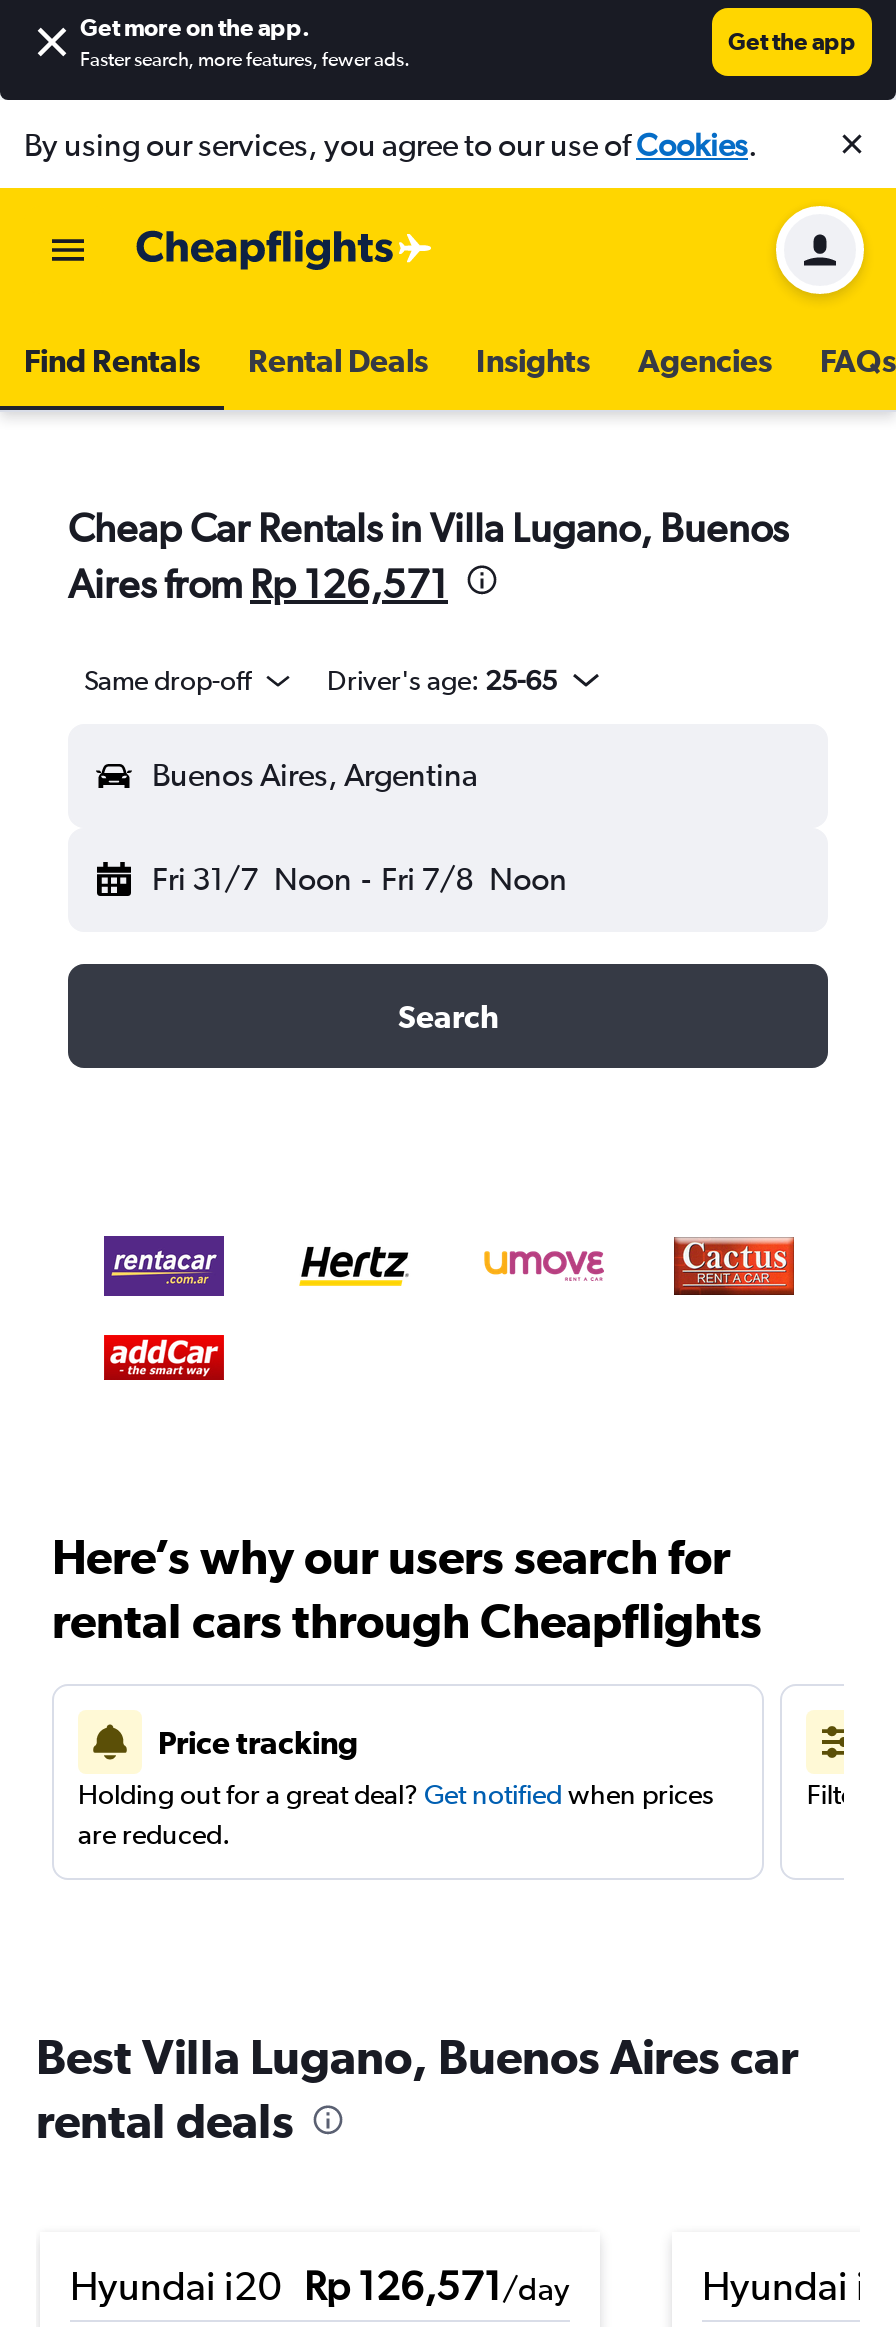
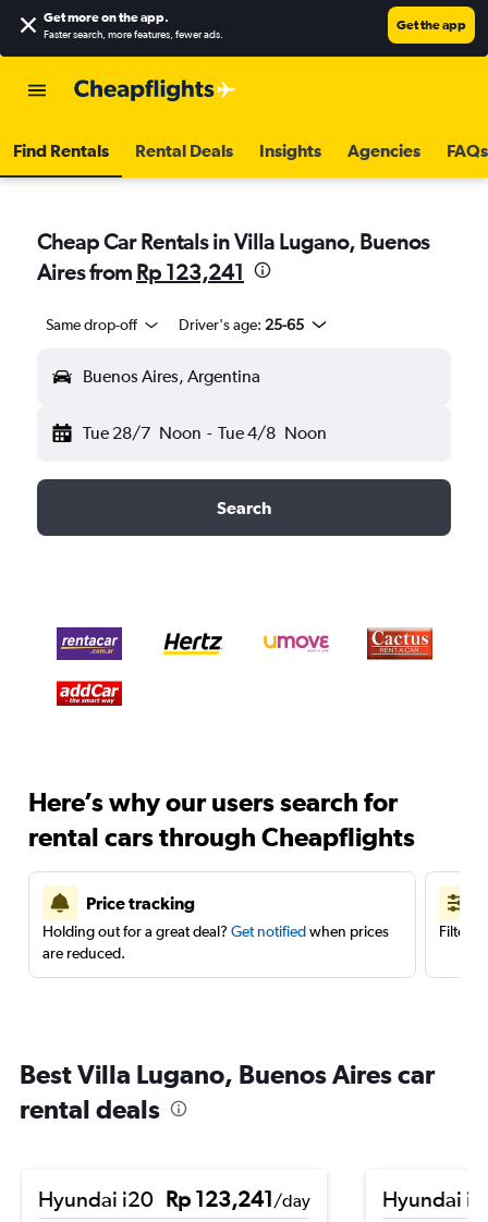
[24,125,758,163] By using our services, you agree to our use ofCookies. -> none
[774,204,866,296] [image] -> none
[68,560,448,606] Aires from Rp 126,571 -> [37,259,244,284] Aires from Rp 123,241
[152,860,567,898] Fri 31/7 Noon - Fri 7/8 Noon -> [83,423,326,443] Tue 28/7 Noon - Tue 4/8 Noon
[70,2262,570,2308] Hyundai i20 Rp 126,571 /day -> [38,1186,310,1211] Hyundai i20 Rp 123,241 /day

